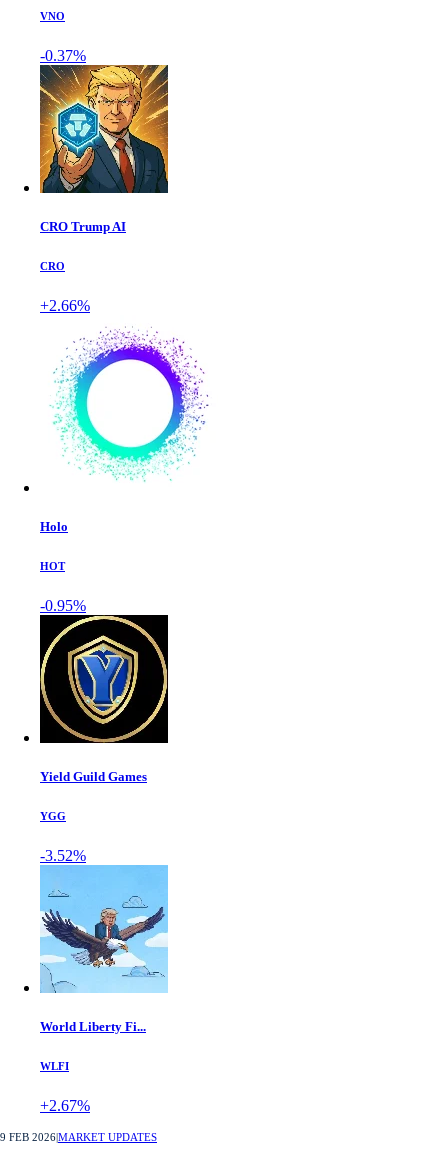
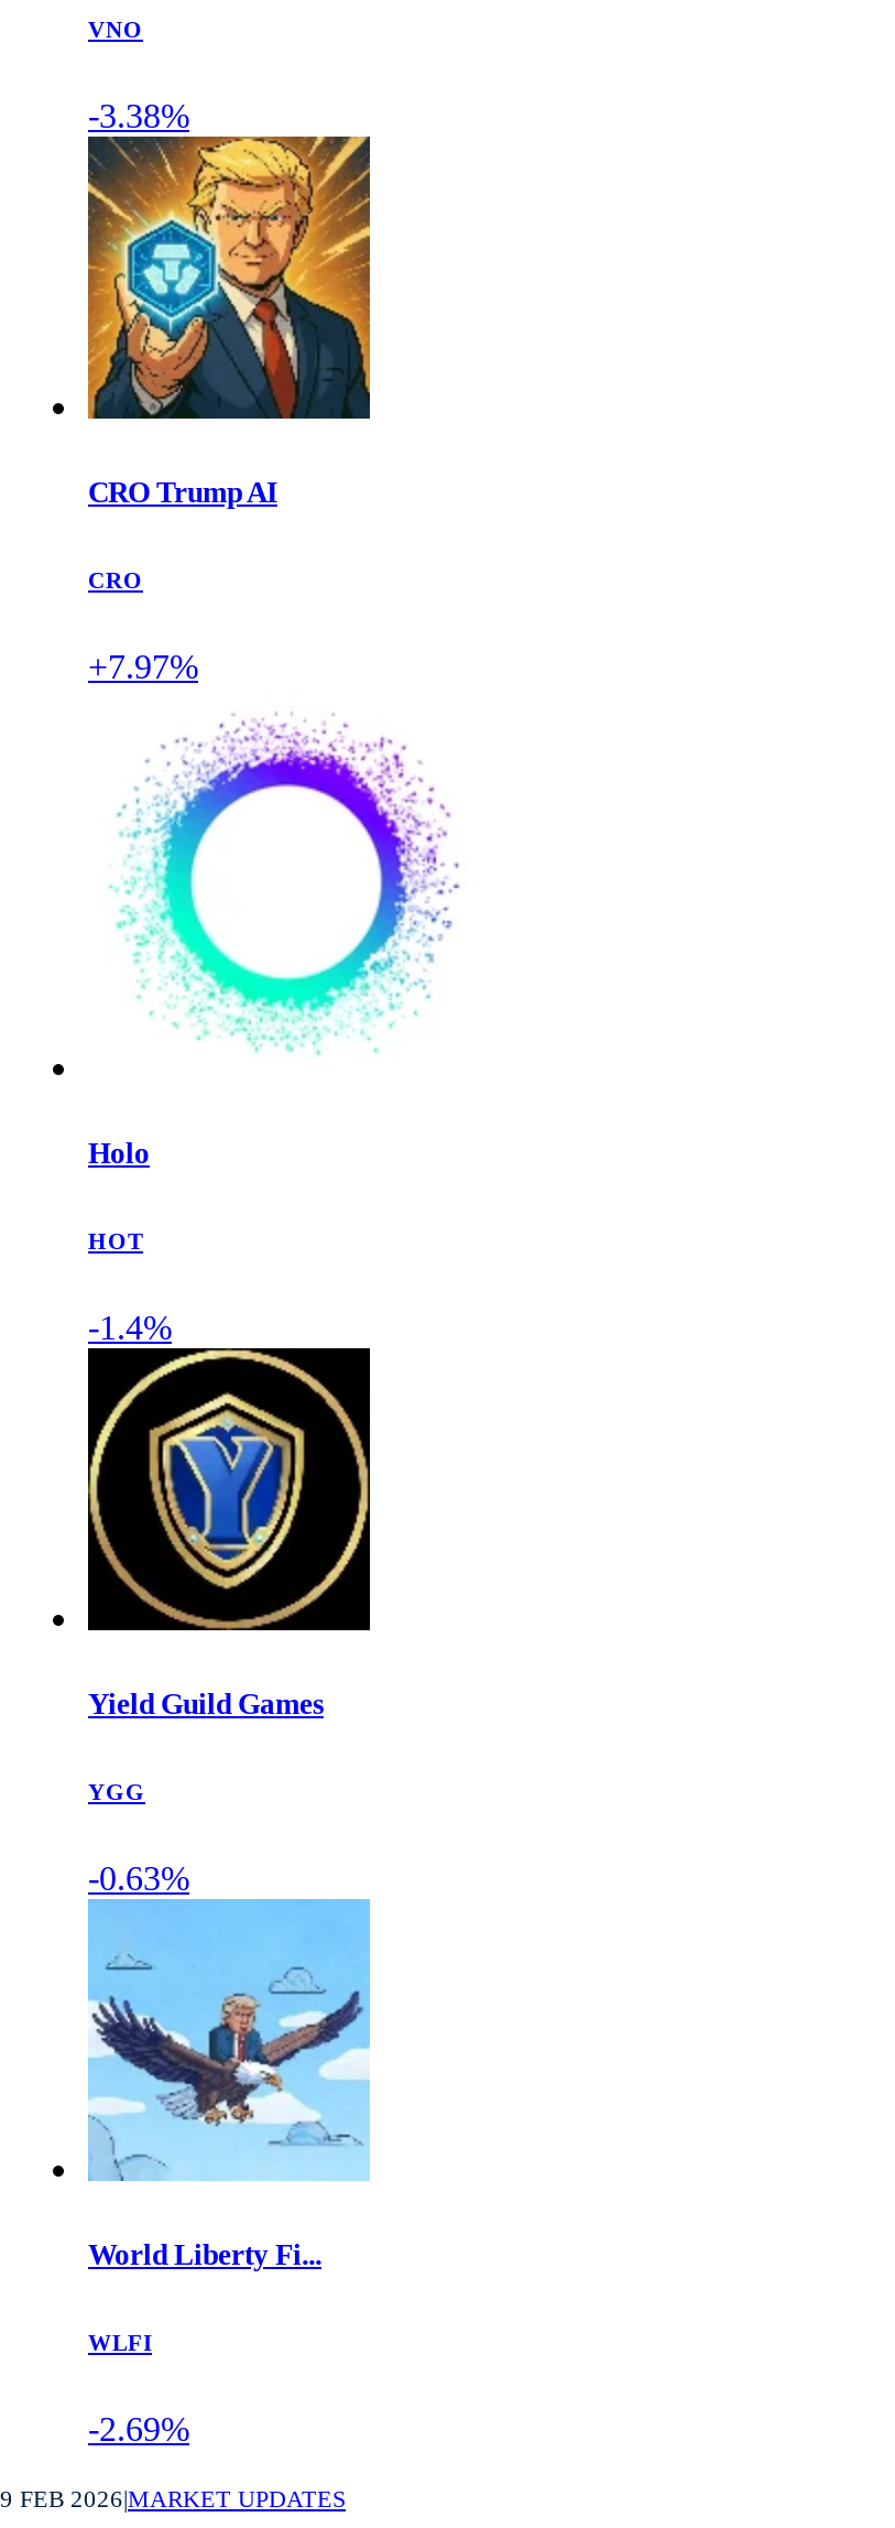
[40,47,86,64] -0.37% -> [88,97,189,134] -3.38%
[40,297,90,314] +2.66% -> [88,648,198,685] +7.97%
[40,597,86,614] -0.95% -> [88,1309,172,1346] -1.4%
[40,847,86,864] -3.52% -> [88,1860,189,1897] -0.63%
[40,1097,90,1114] +2.67% -> [88,2411,189,2448] -2.69%

